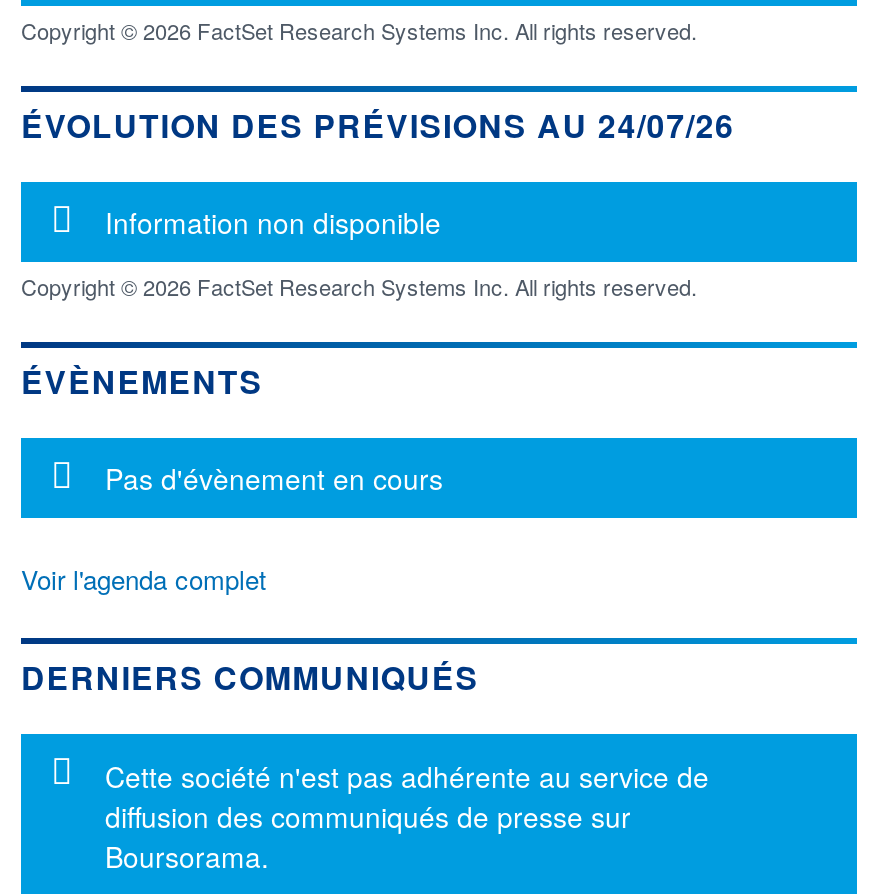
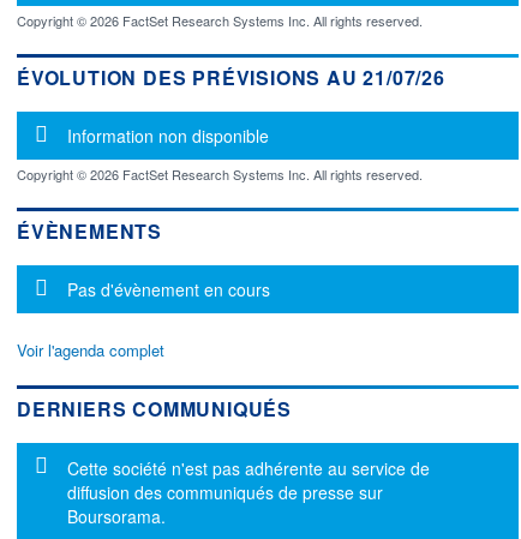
[21,102,735,148] ÉVOLUTION DES PRÉVISIONS AU 24/07/26 -> [17,64,445,91] ÉVOLUTION DES PRÉVISIONS AU 21/07/26

